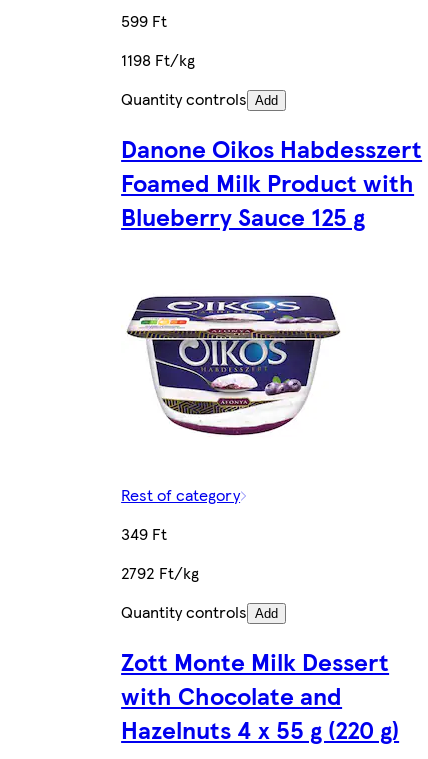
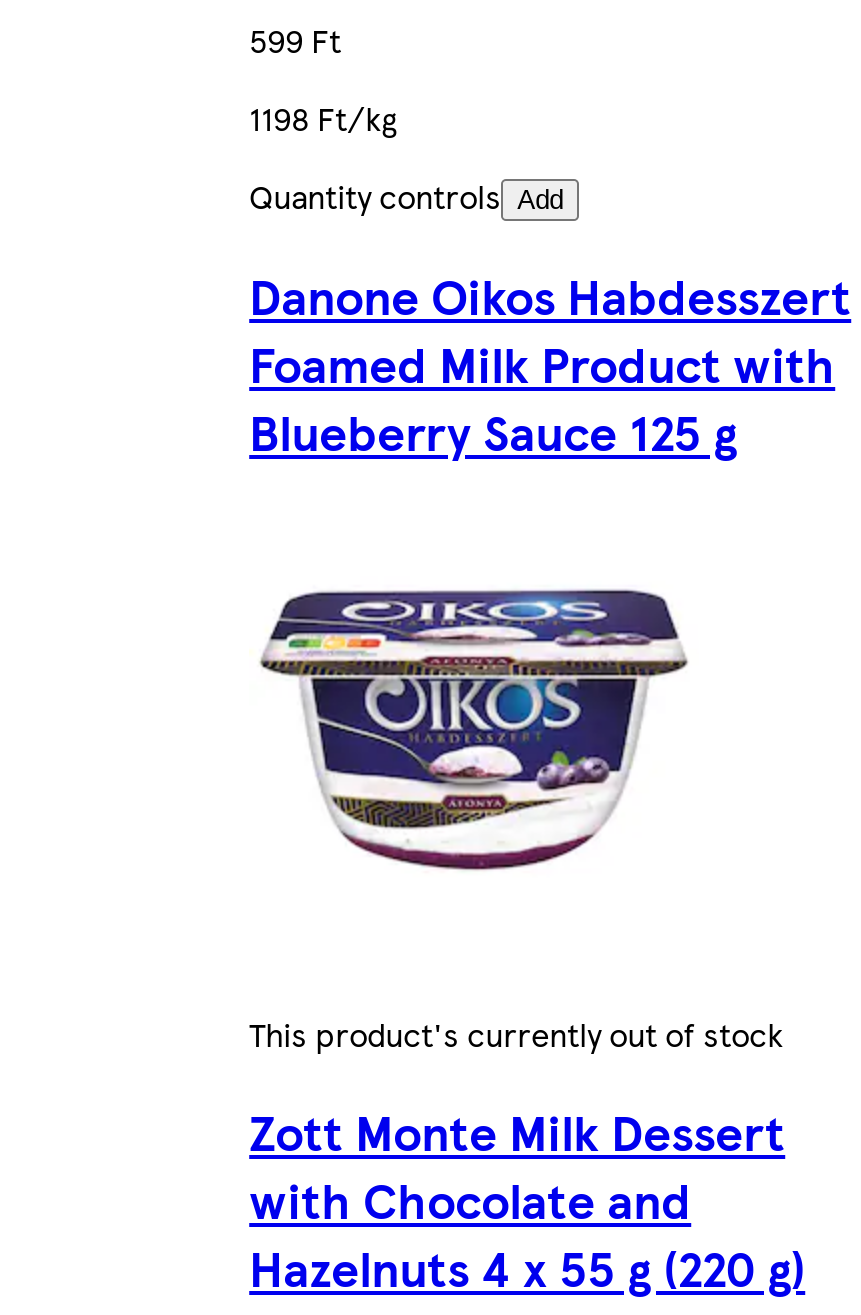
[121,483,278,623] Rest of category | 349 Ft | 2792 Ft/kg | Quantity controls Add -> [249,1011,783,1057] This product's currently out of stock

